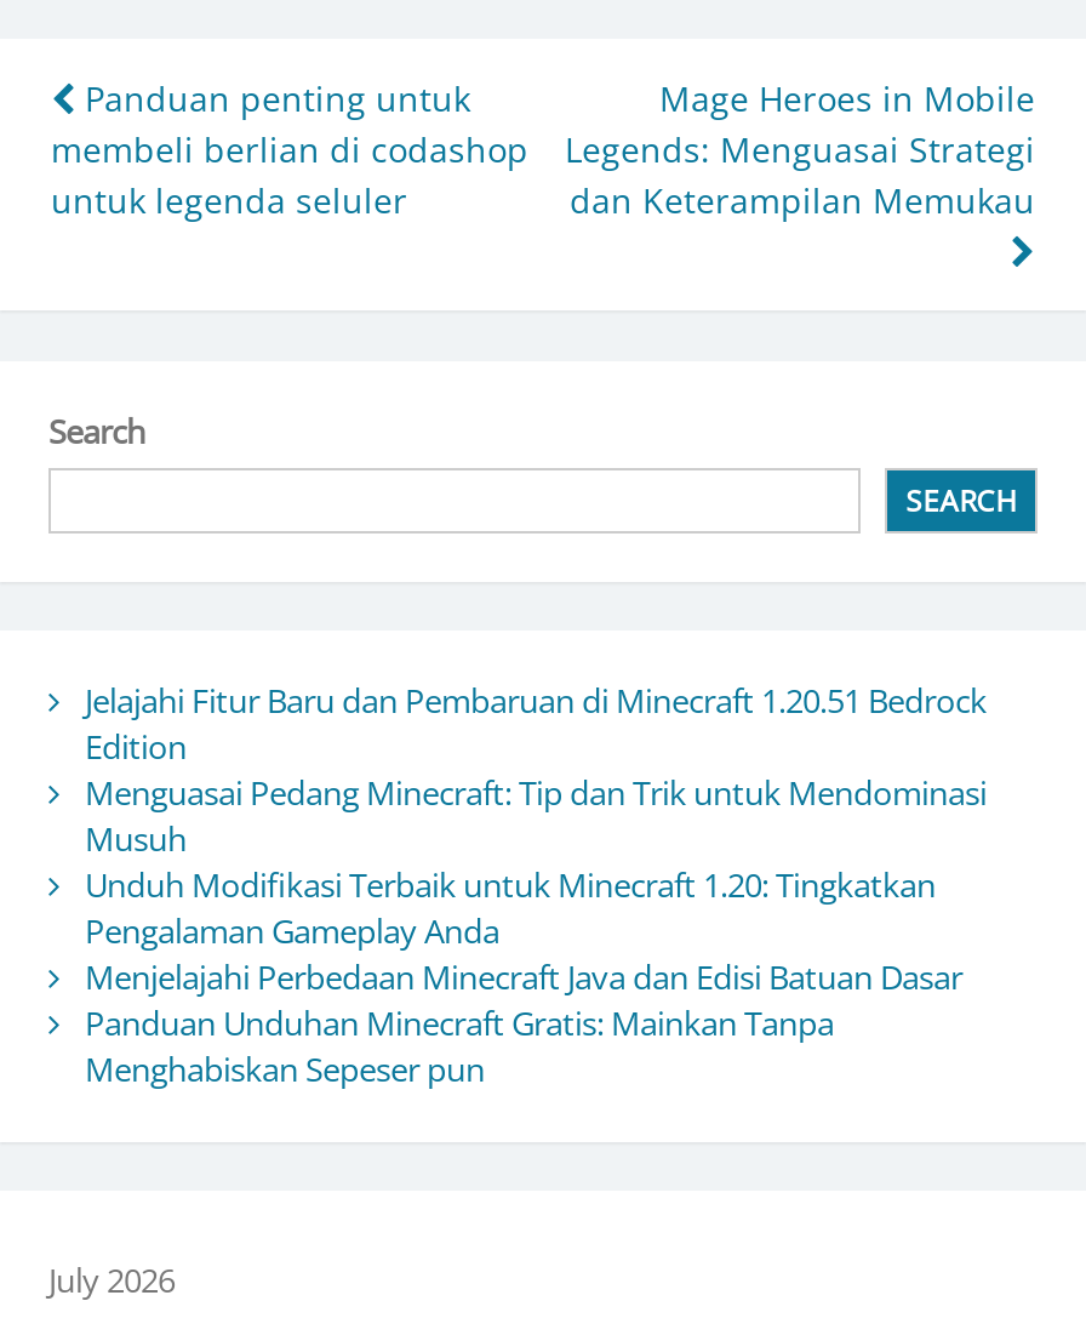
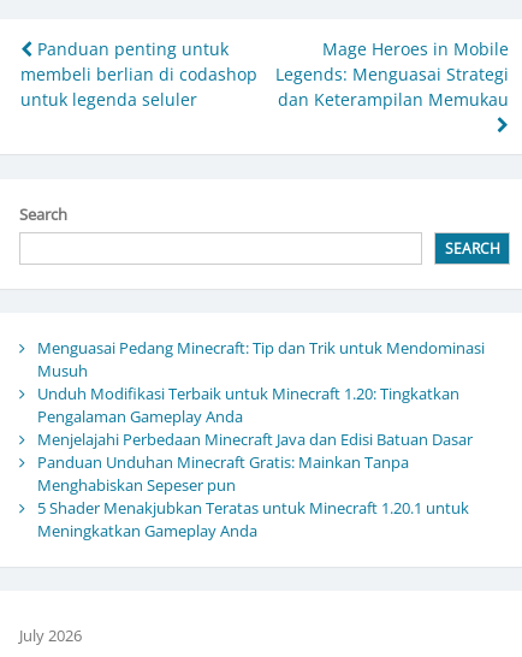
[85,679,986,769] Jelajahi Fitur Baru dan Pembaruan di Minecraft 1.20.51 Bedrock | Edition -> none
moved [85,772,986,1092] -> [37,337,485,496]: Menguasai Pedang Minecraft: Tip dan Trik untuk Mendominasi | Musuh | Unduh Modifikasi Terbaik untuk Minecraft 1.20: Tingkatkan | Pengalaman Gameplay Anda | Menjelajahi Perbedaan Minecraft Java dan Edisi Batuan Dasar | Panduan Unduhan Minecraft Gratis: Mainkan Tanpa | Menghabiskan Sepeser pun
none -> [37,497,469,542] 5 Shader Menakjubkan Teratas untuk Minecraft 1.20.1 untuk | Meningkatkan Gameplay Anda

